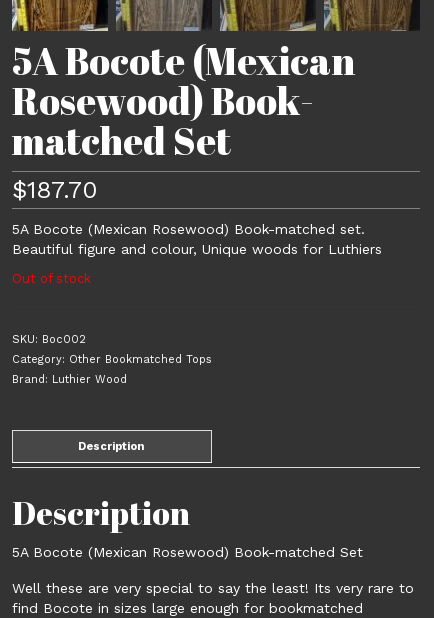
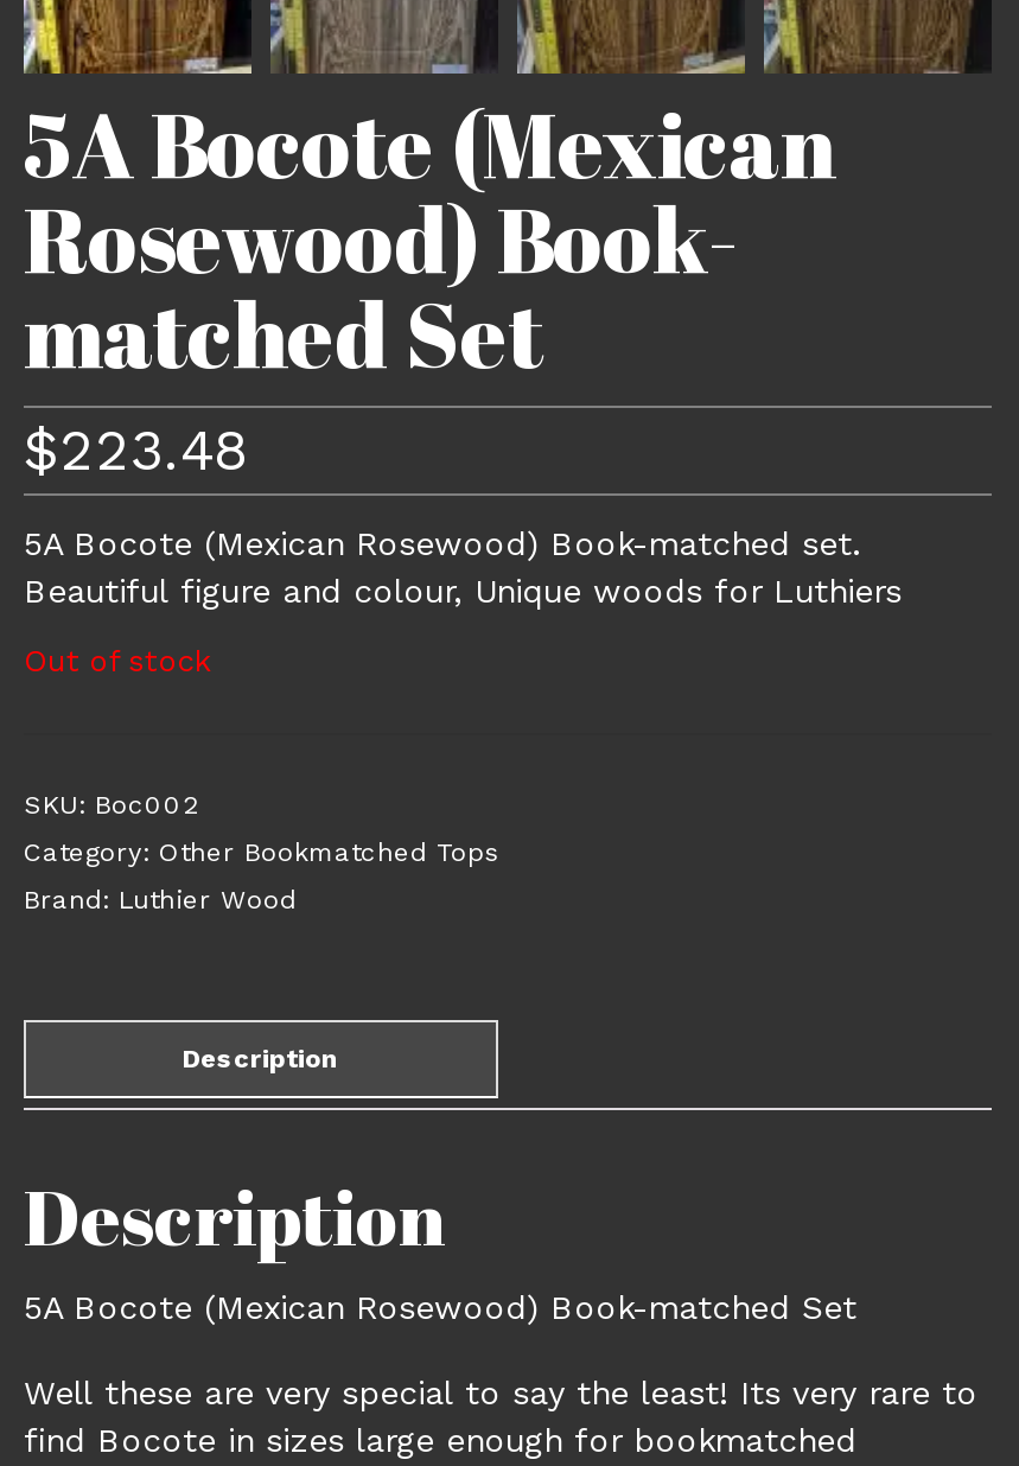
[12,176,97,204] $187.70 -> [24,418,251,485] $223.48

